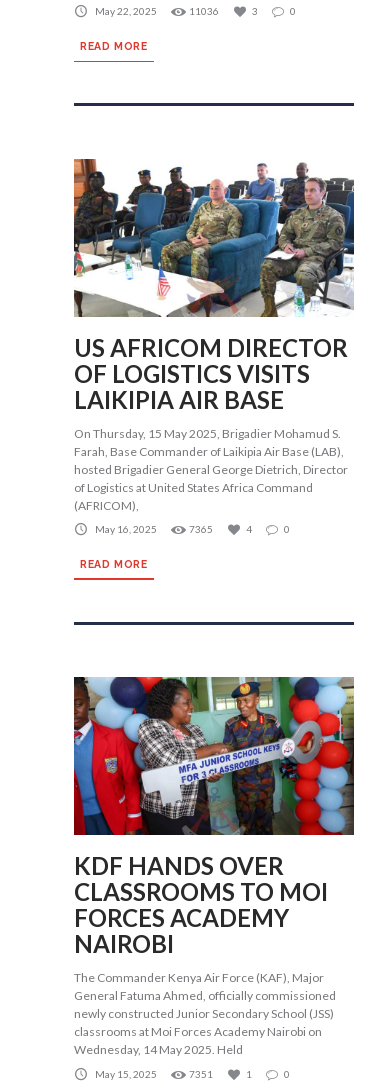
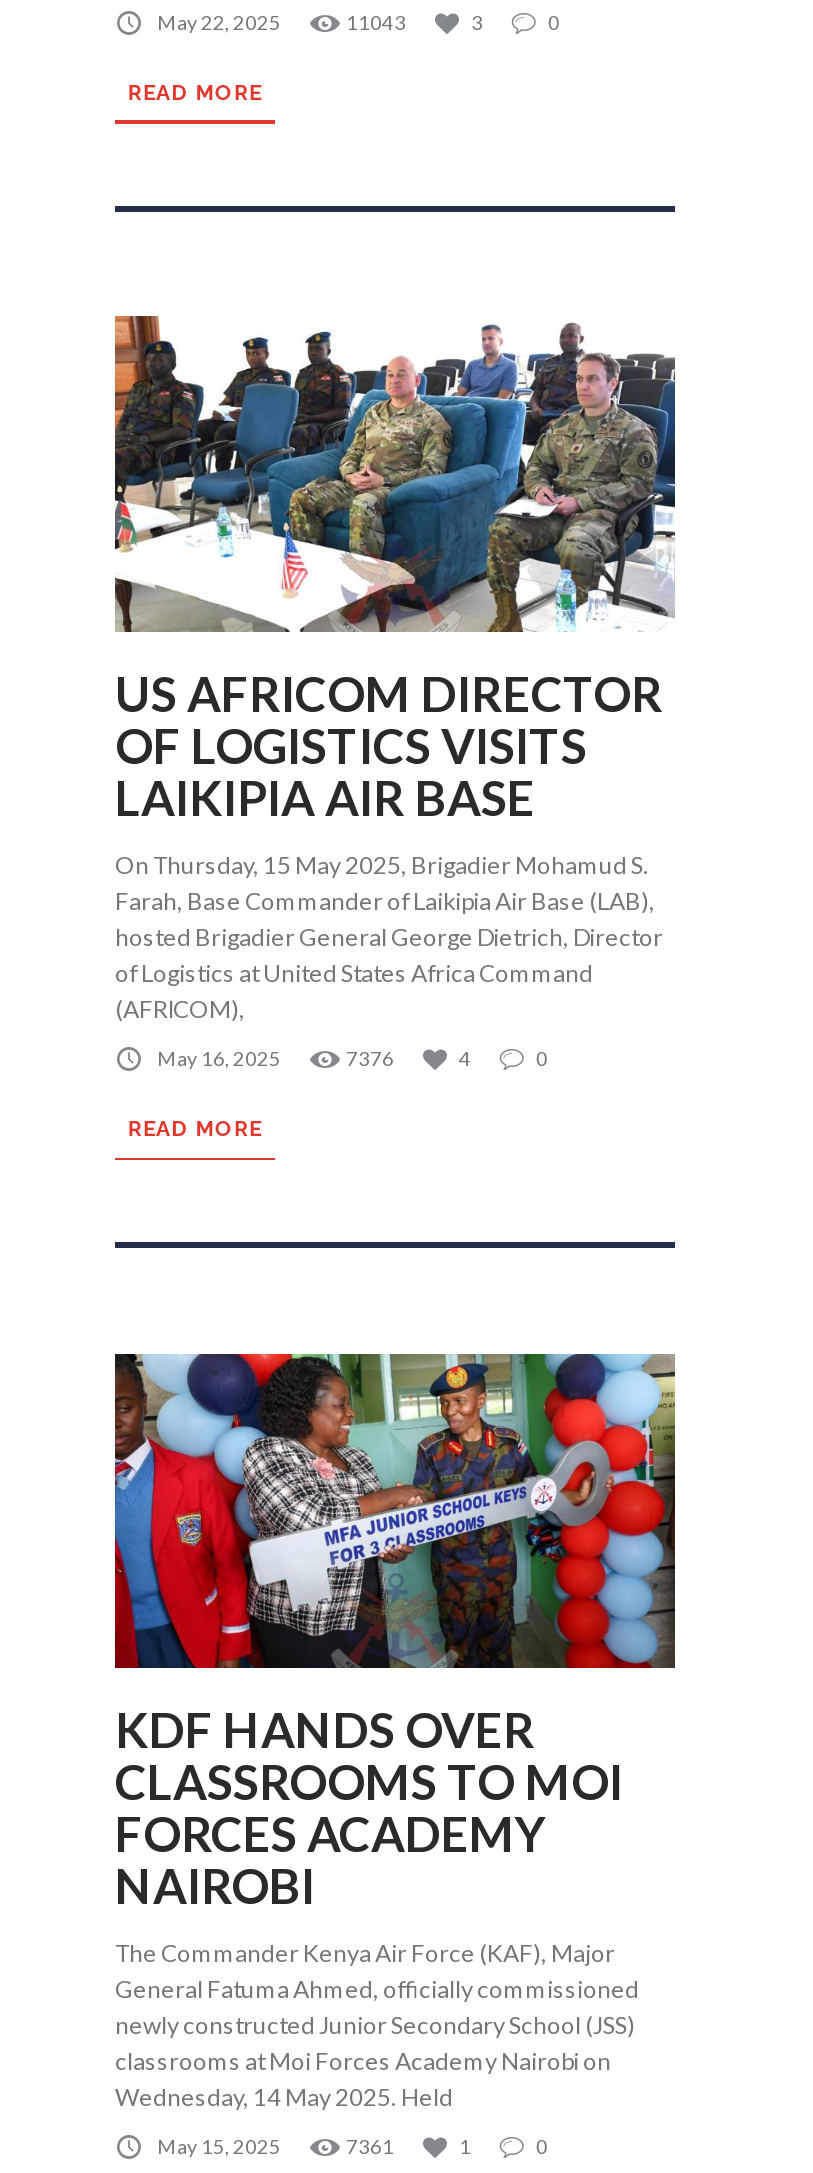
[189,5,219,17] 11036 -> [346,9,406,33] 11043
[189,523,213,535] 7365 -> [346,1046,394,1070] 7376
[189,1068,213,1080] 7351 -> [346,2134,394,2158] 7361

